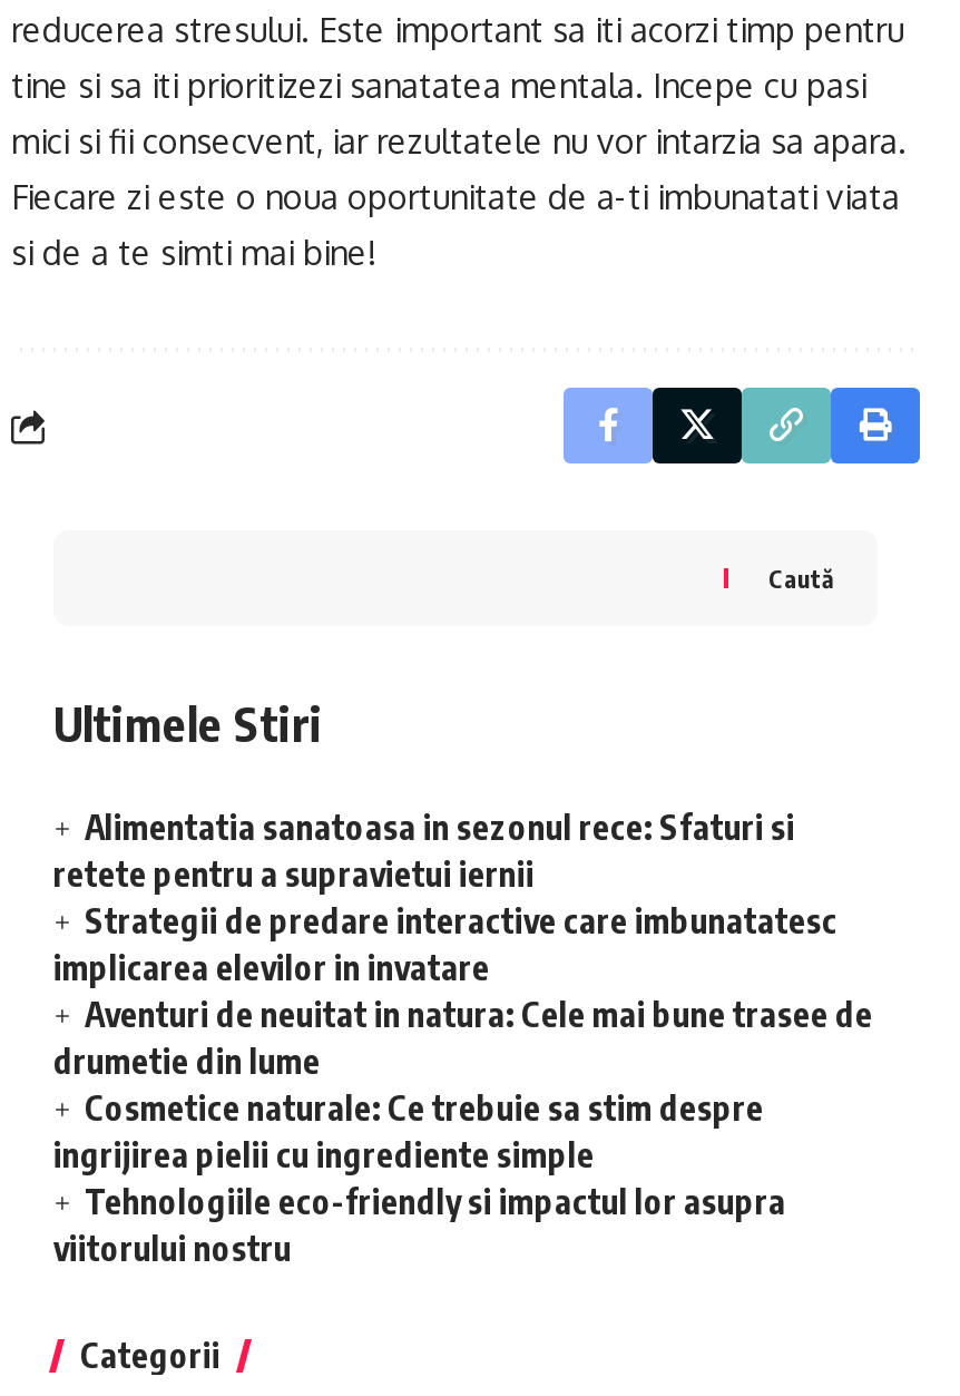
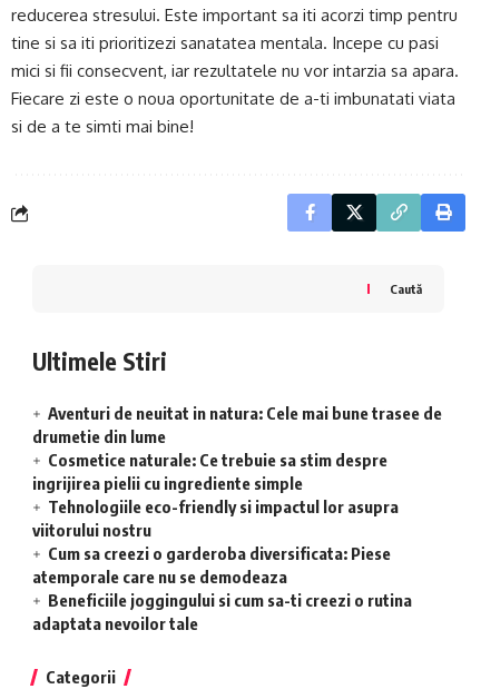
[53,806,837,986] Alimentatia sanatoasa in sezonul rece: Sfaturi si | retete pentru a supravietui iernii | Strategii de predare interactive care imbunatatesc | implicarea elevilor in invatare -> none
moved [53,993,873,1267] -> [32,402,442,539]: Aventuri de neuitat in natura: Cele mai bune trasee de | drumetie din lume | Cosmetice naturale: Ce trebuie sa stim despre | ingrijirea pielii cu ingrediente simple | Tehnologiile eco-friendly si impactul lor asupra | viitorului nostru
none -> [32,543,412,633] Cum sa creezi o garderoba diversificata: Piese | atemporale care nu se demodeaza | Beneficiile joggingului si cum sa-ti creezi o rutina | adaptata nevoilor tale

